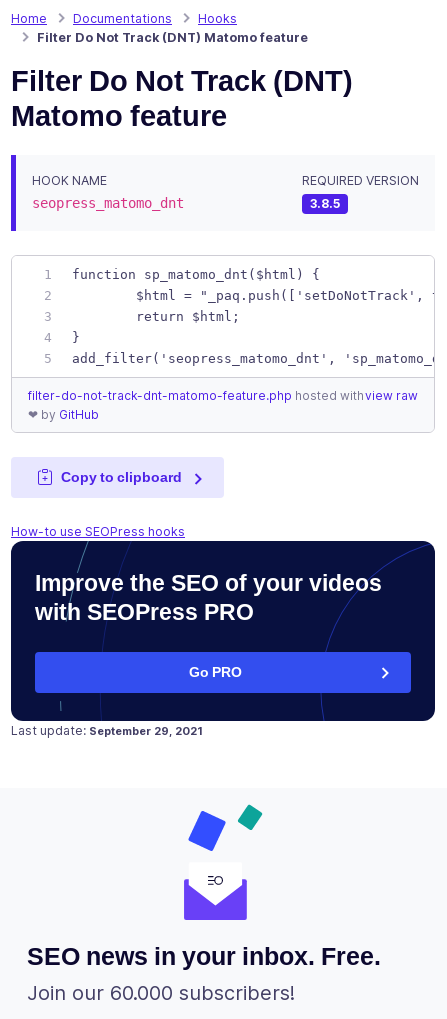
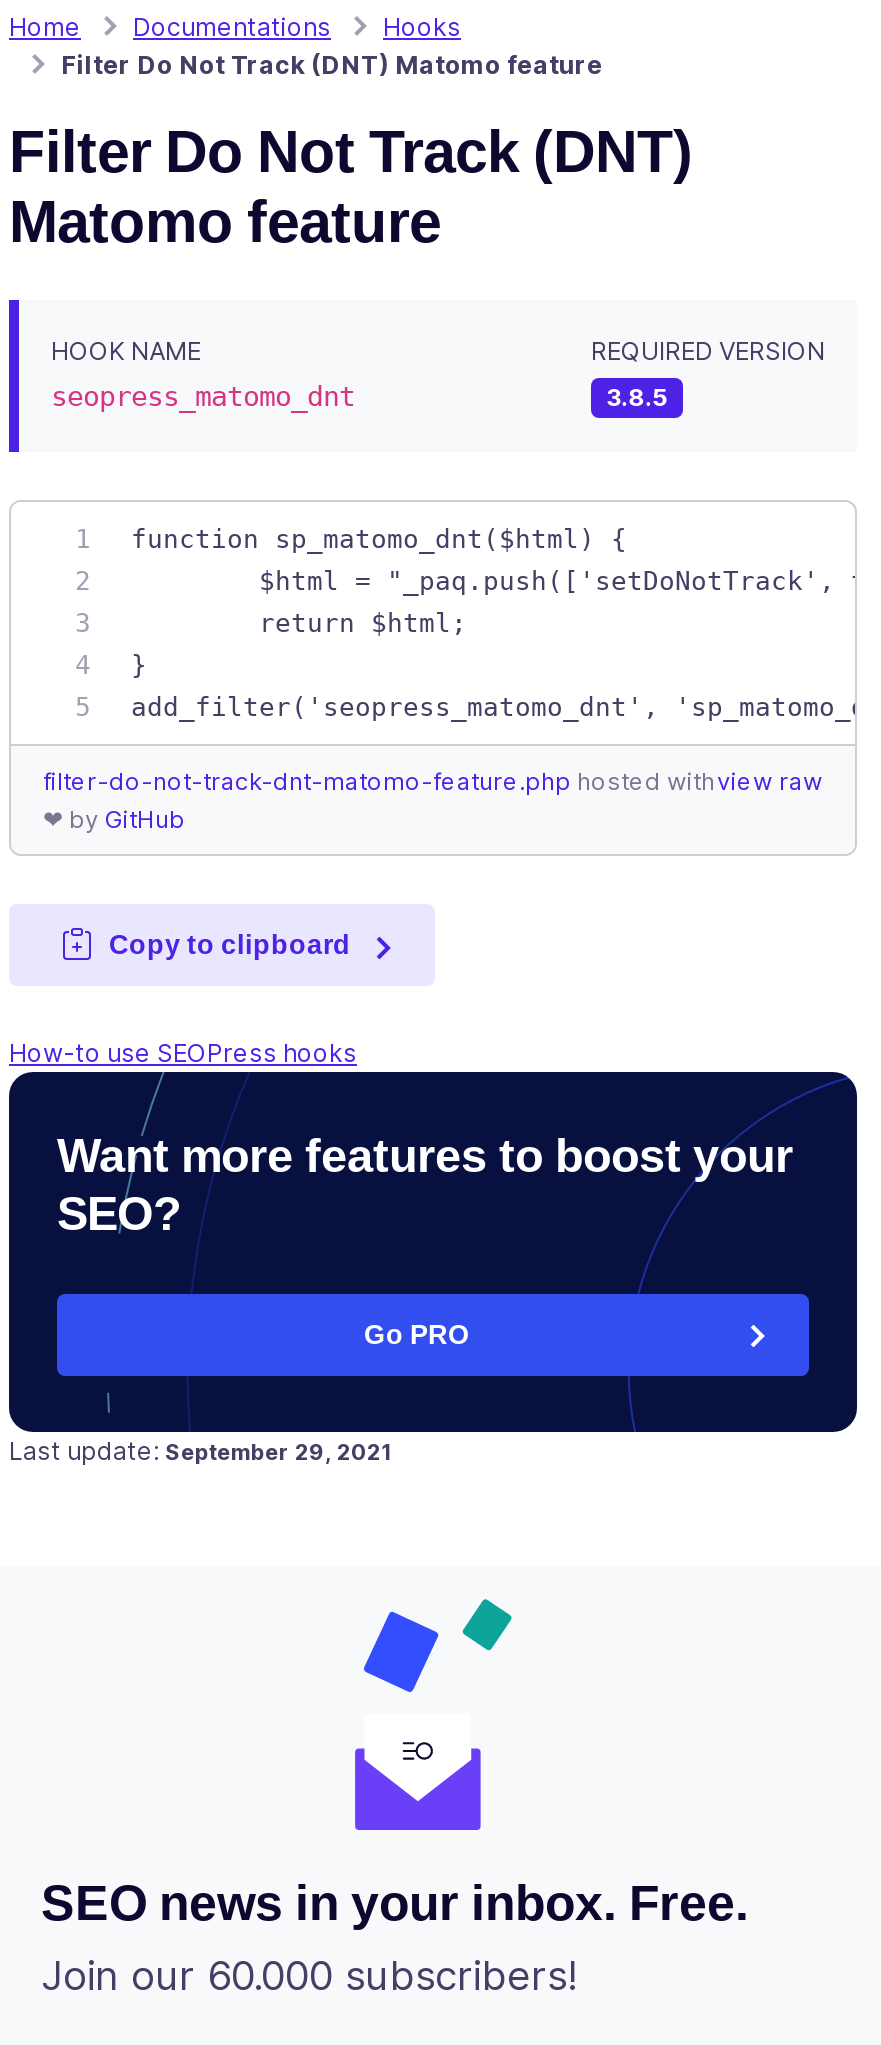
[35,569,382,626] Improve the SEO of your videos | with SEOPress PRO -> [57,1128,793,1242] Want more features to boost your | SEO?

